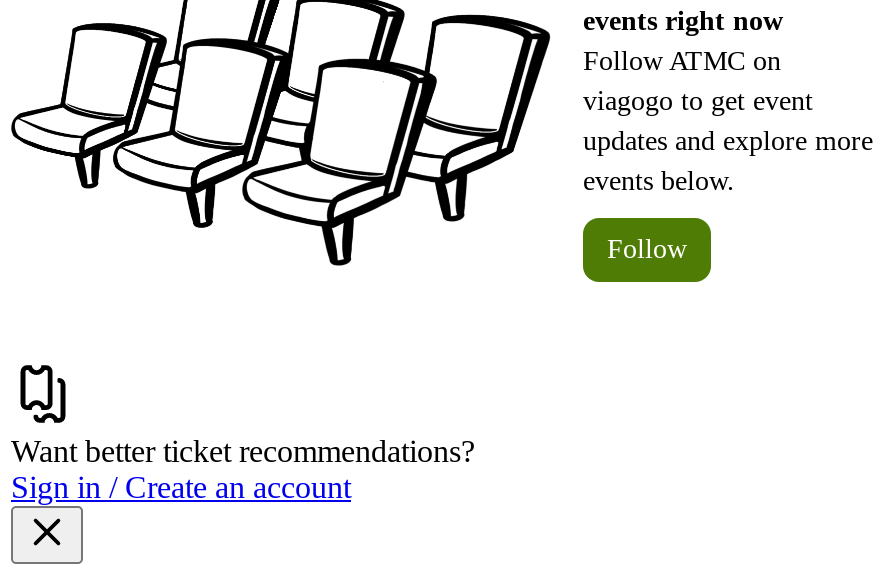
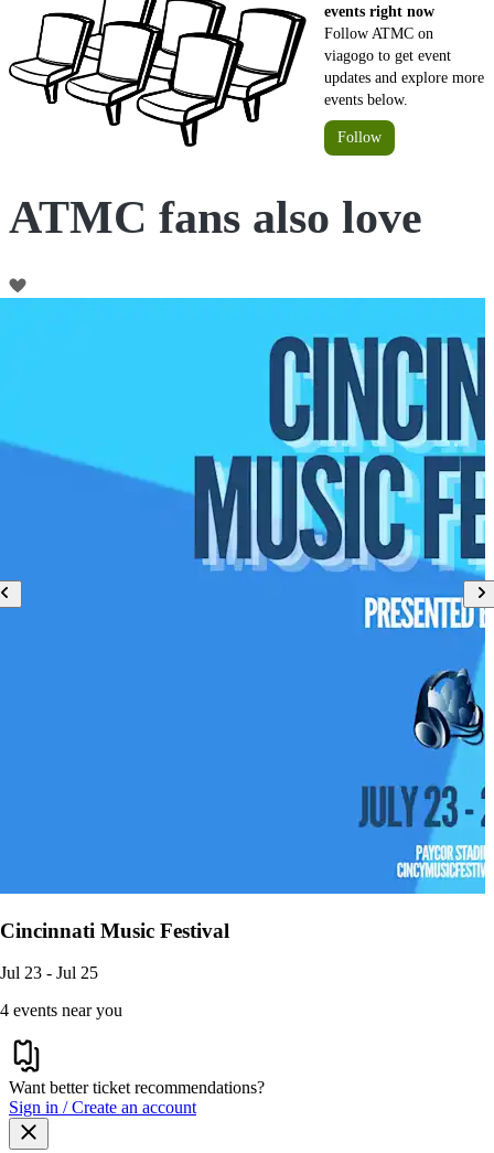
none -> [0,259,491,1020] [image] | Cincinnati Music Festival | Jul 23 - Jul 25 | 4 events near you
none -> [9,192,422,243] ATMC fans also love

